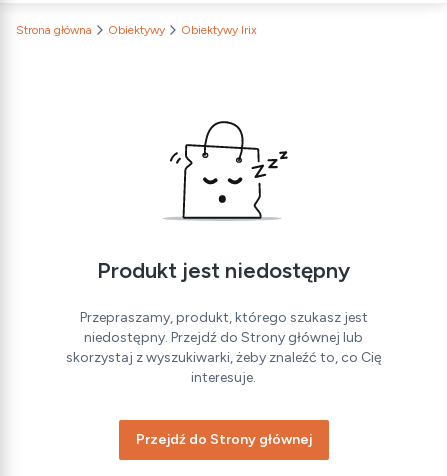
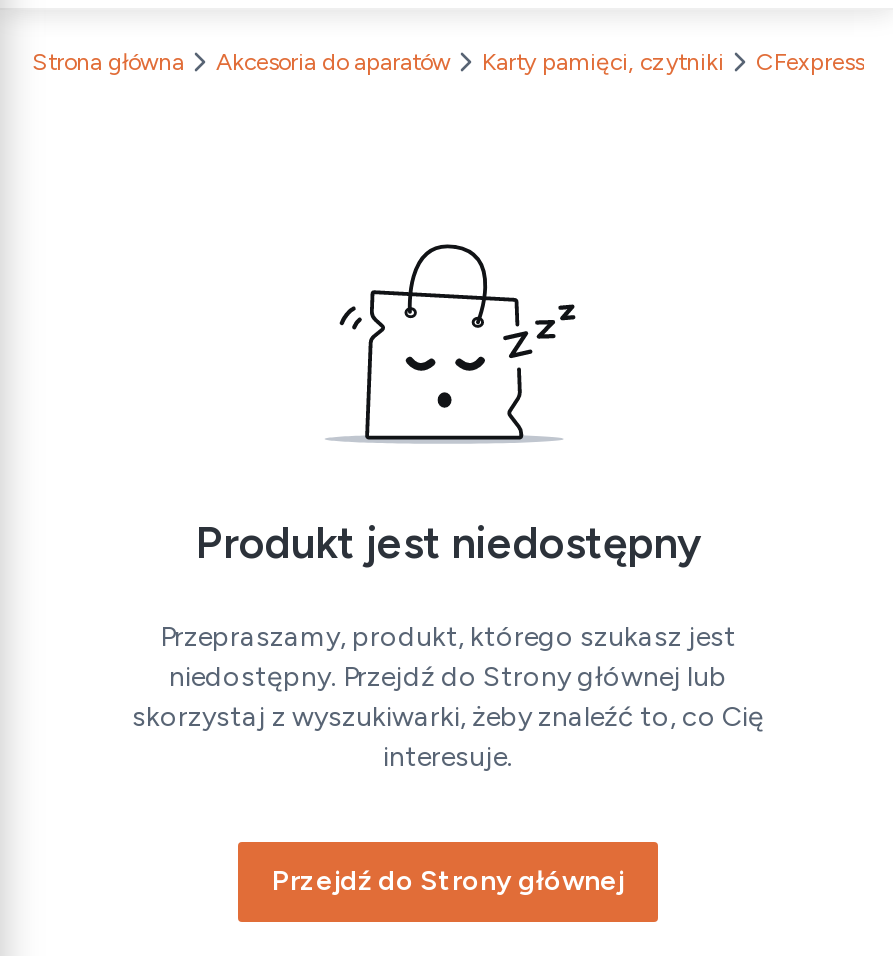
[108,23,257,37] Obiektywy | Obiektywy Irix -> [216,48,864,76] Akcesoria do aparatów | Karty pamięci, czytniki | CFexpress

